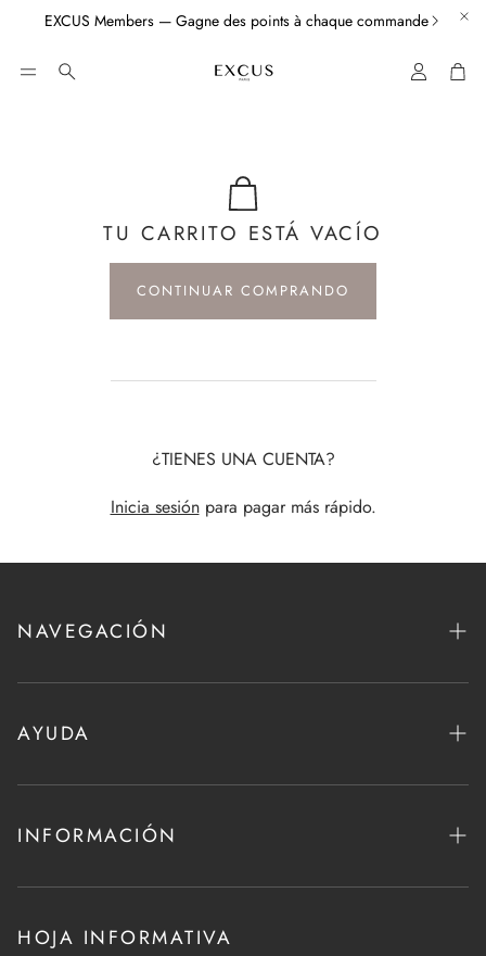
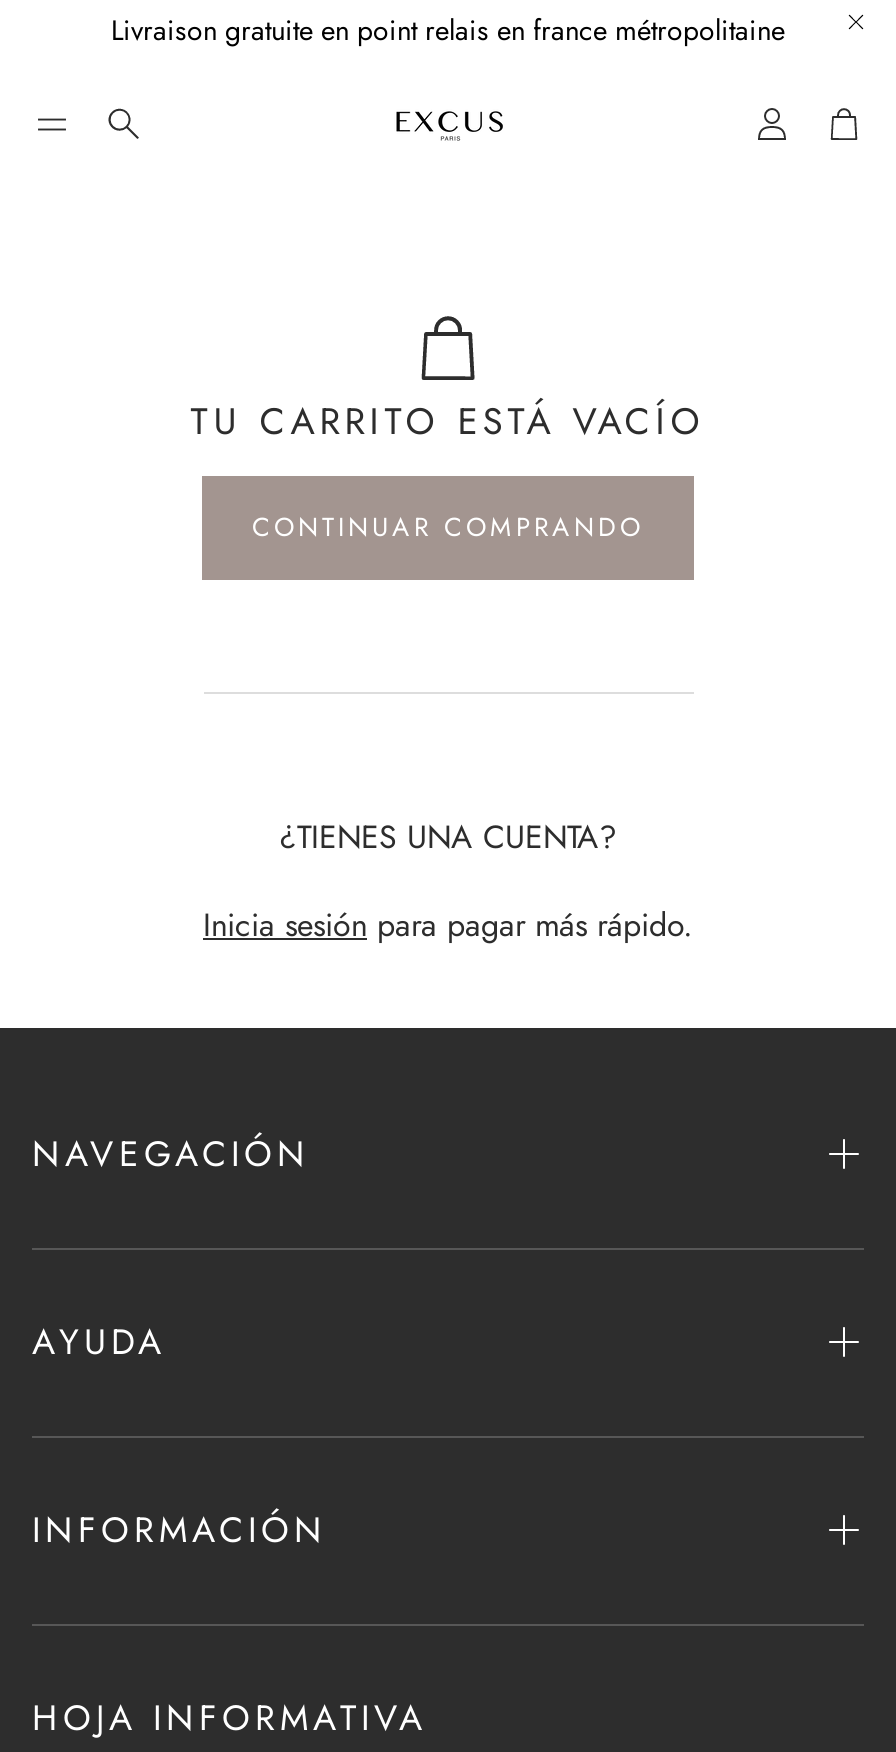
[44,10,429,32] EXCUS Members — Gagne des points à chaque commande -> [111,10,785,50] Livraison gratuite en point relais en france métropolitaine

